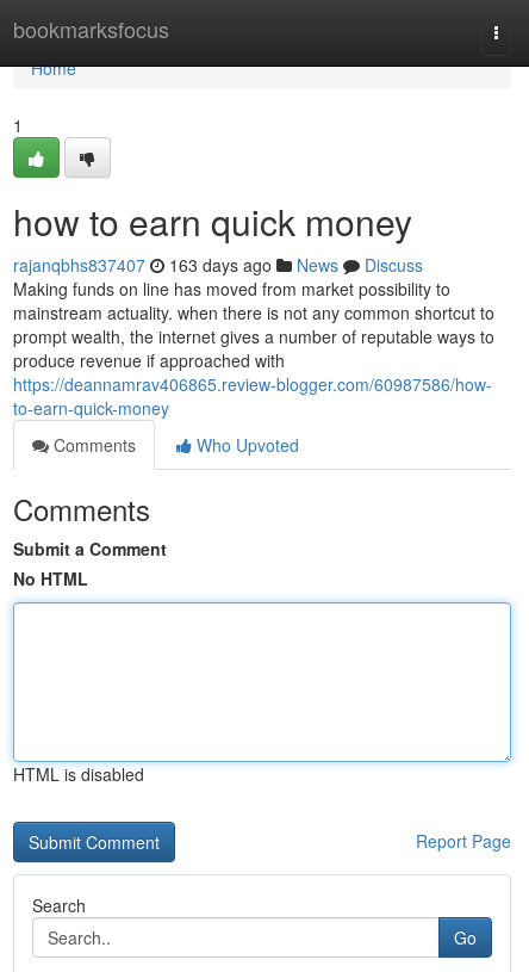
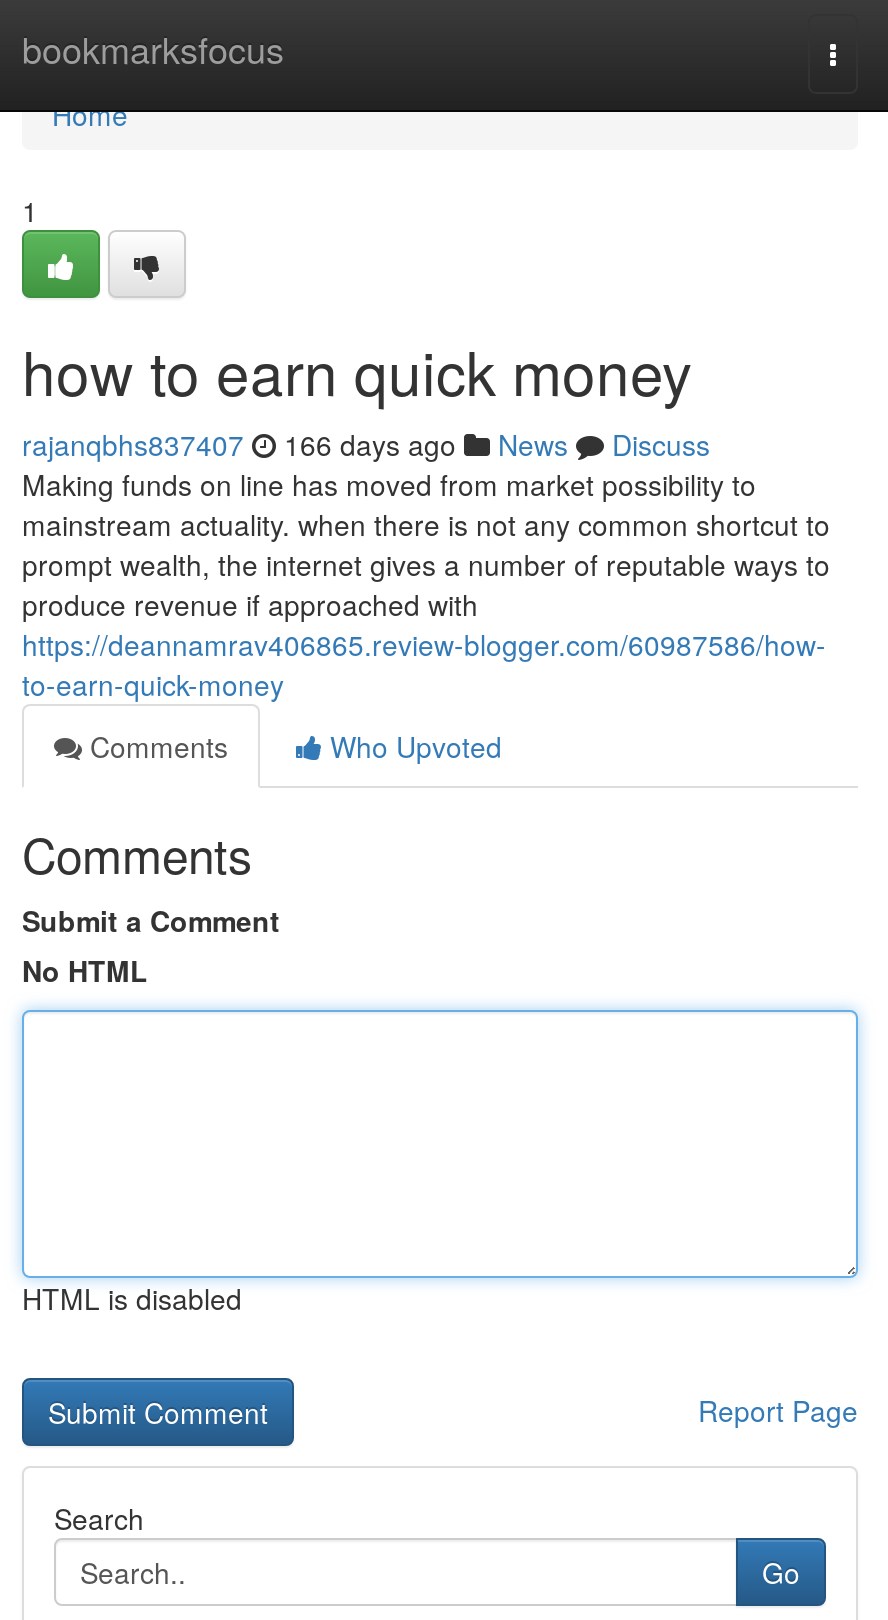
[13,253,423,277] rajanqbhs837407 163 days ago News Discuss -> [22,424,710,464] rajanqbhs837407 166 days ago News Discuss

